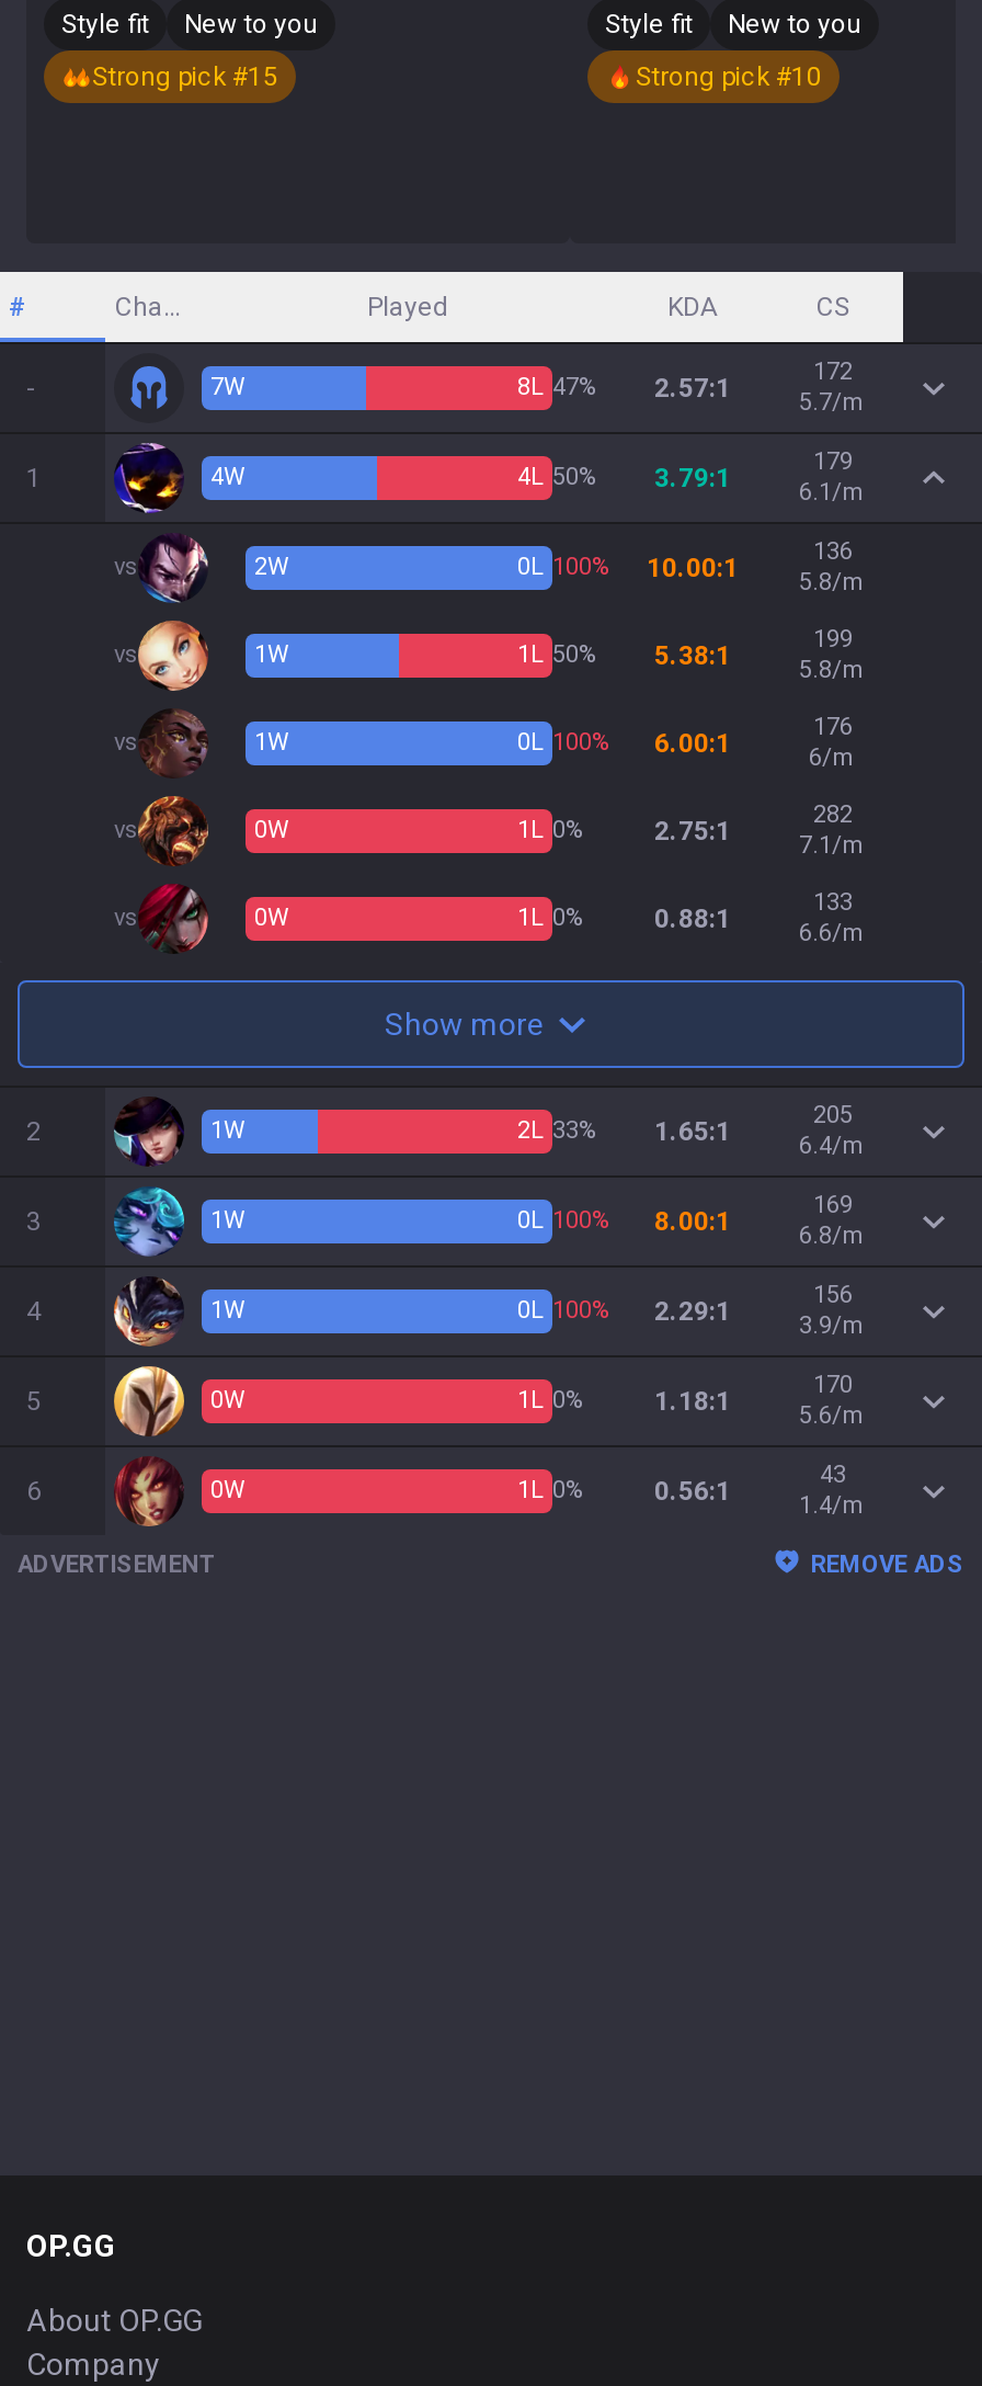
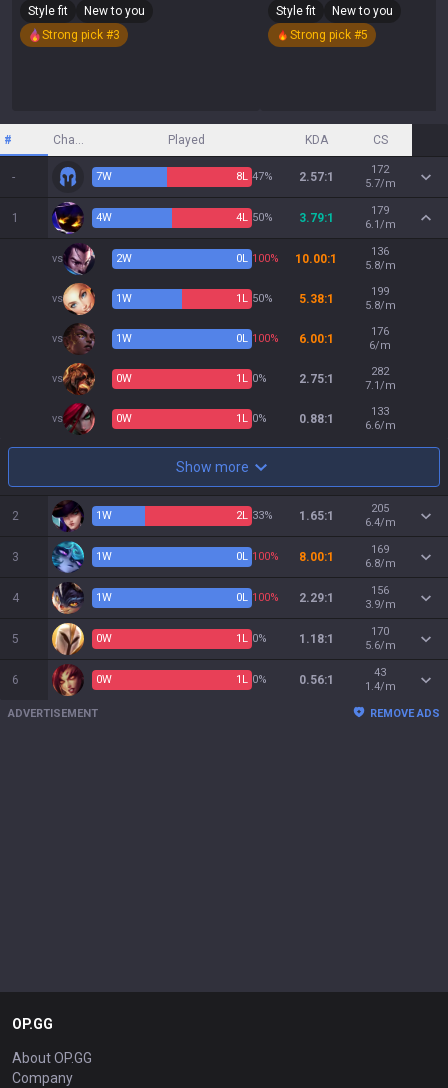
[92,61,278,92] Strong pick #15 -> [42,28,120,42] Strong pick #3
[636,61,822,92] Strong pick #10 -> [290,28,368,42] Strong pick #5

